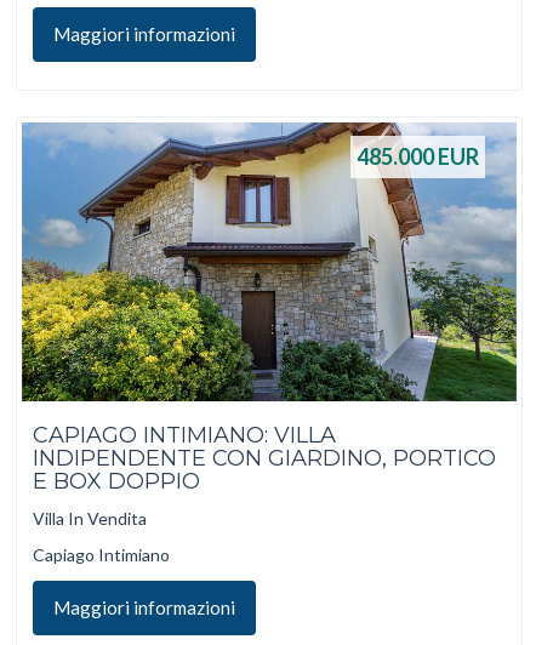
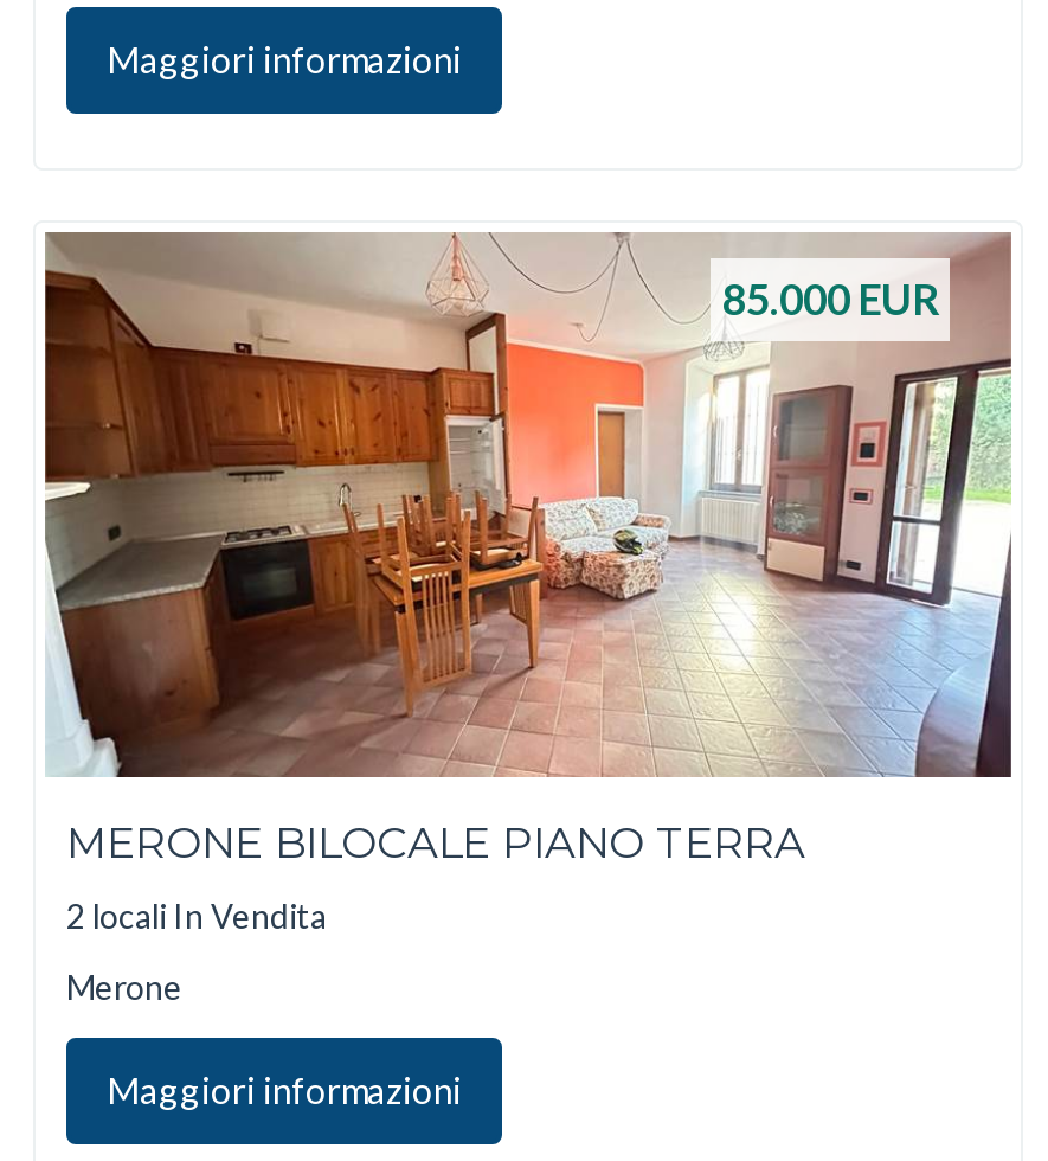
[21,122,518,403] [image] | 485.000 EUR -> [43,230,1014,756] [image] | 85.000 EUR
[33,422,496,495] CAPIAGO INTIMIANO: VILLA | INDIPENDENTE CON GIARDINO, PORTICO | E BOX DOPPIO -> [66,817,805,870] MERONE BILOCALE PIANO TERRA
[33,507,147,528] Villa In Vendita -> [66,894,327,935] 2 locali In Vendita
[33,544,170,565] Capiago Intimiano -> [66,967,182,1007] Merone

